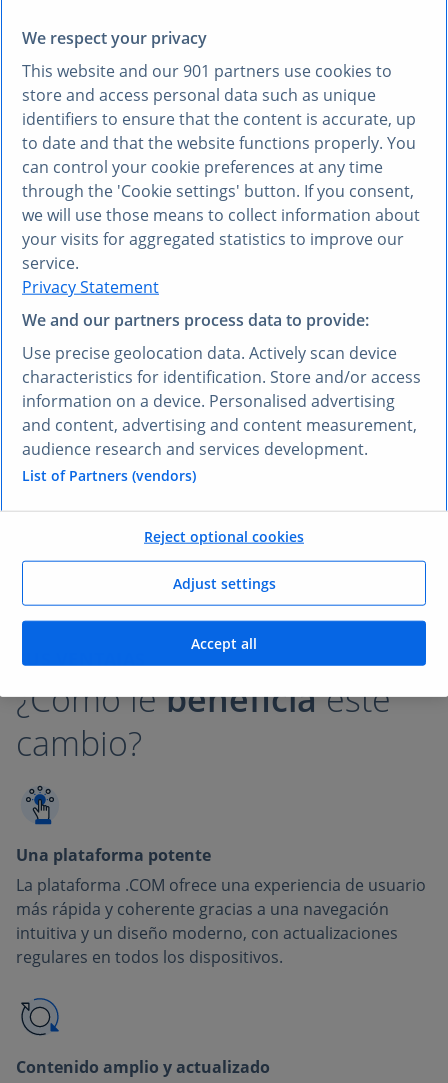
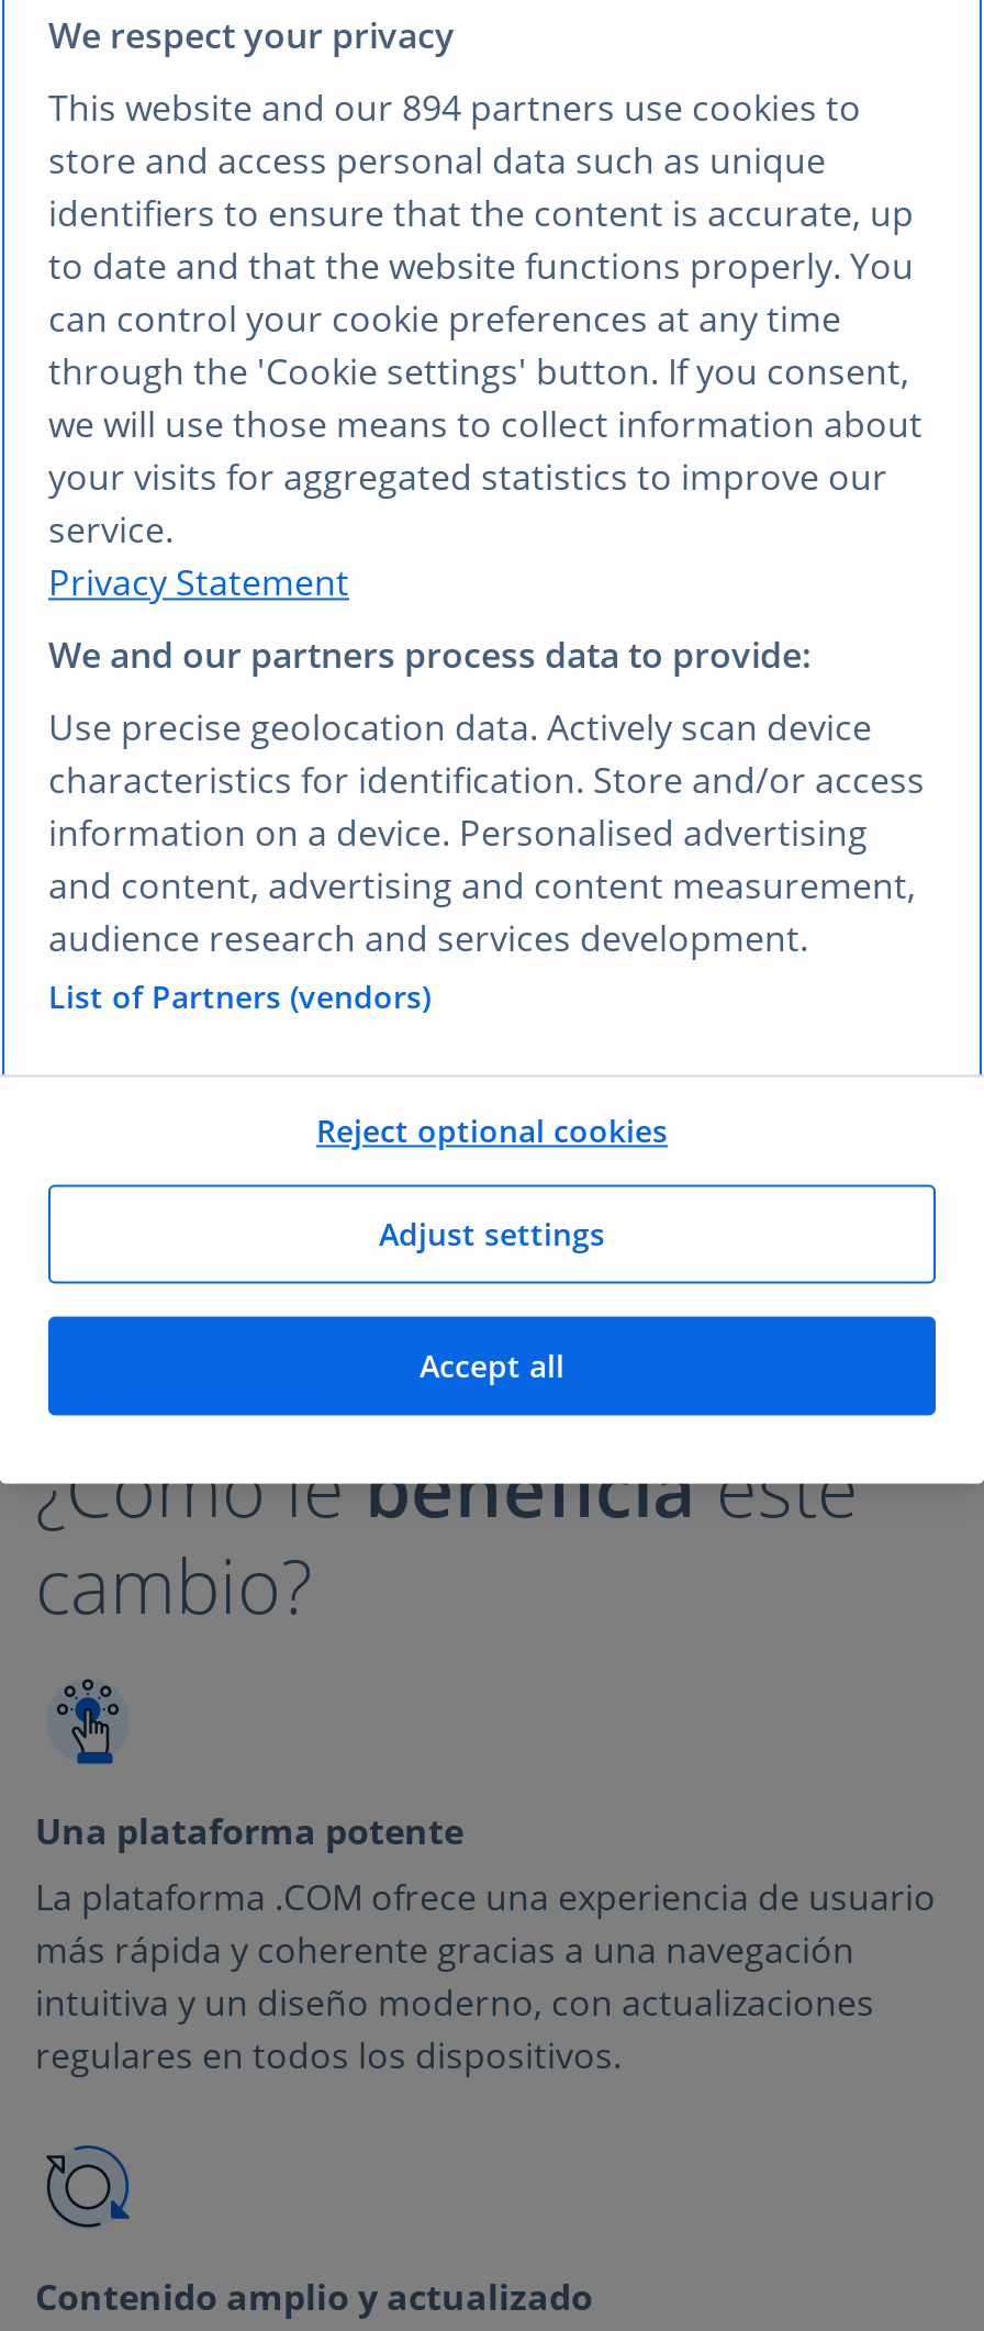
[22,60,392,82] This website and our 901 partners use cookies to -> [48,84,861,132] This website and our 894 partners use cookies to

